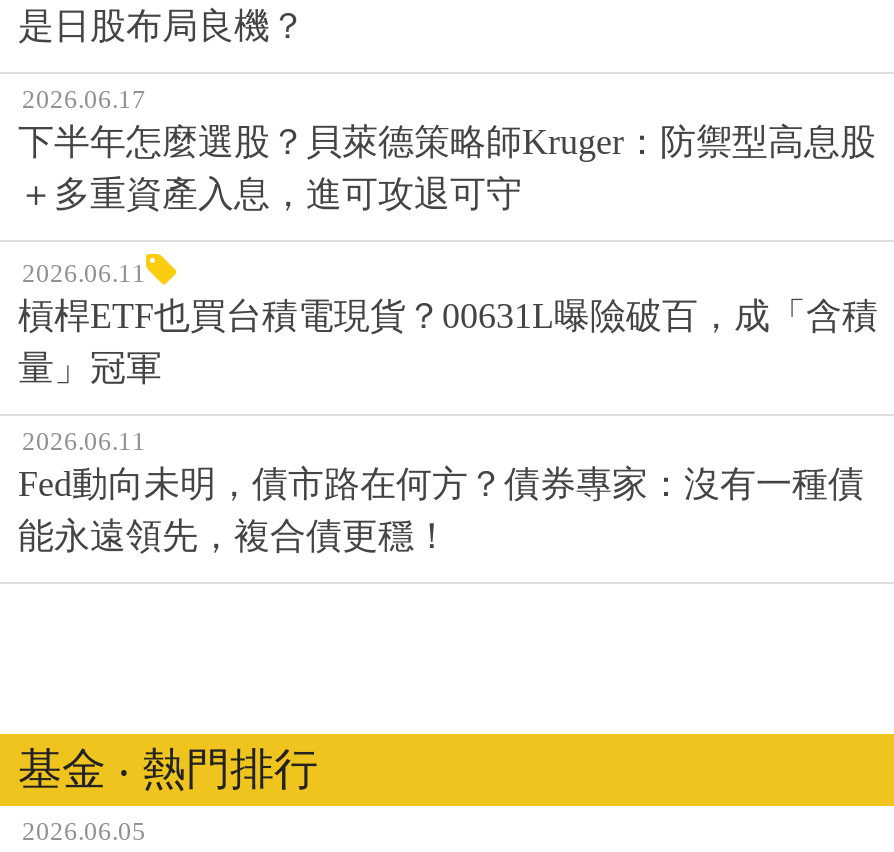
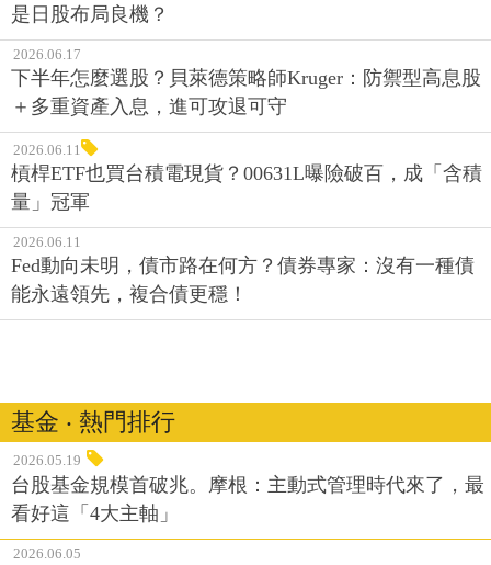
none -> [11,452,484,525] 2026.05.19 | 台股基金規模首破兆。摩根：主動式管理時代來了，最 | 看好這「4大主軸」

